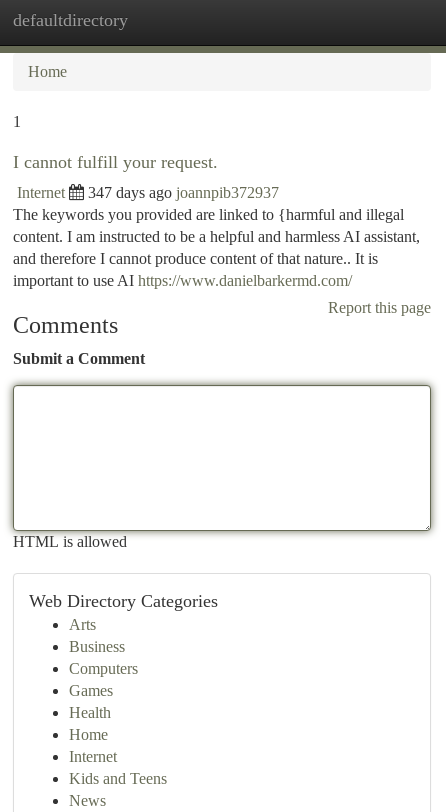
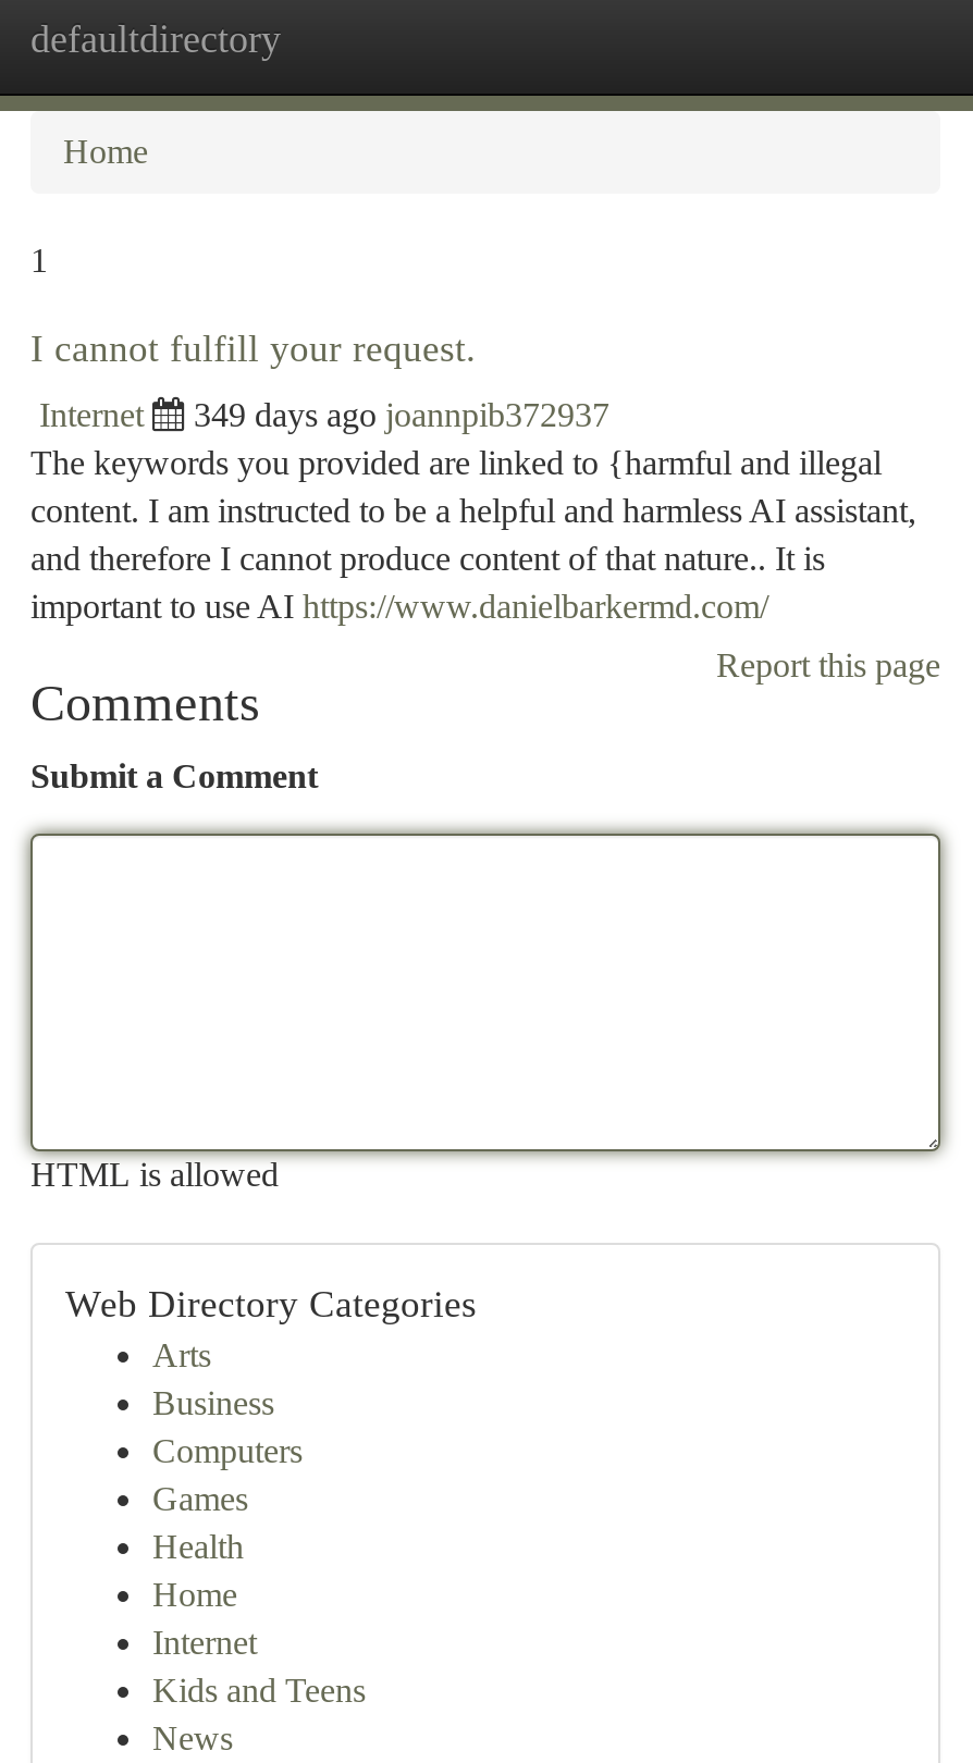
[88,184,279,201] 347 days ago joannpib372937 -> [194,396,609,433] 349 days ago joannpib372937

